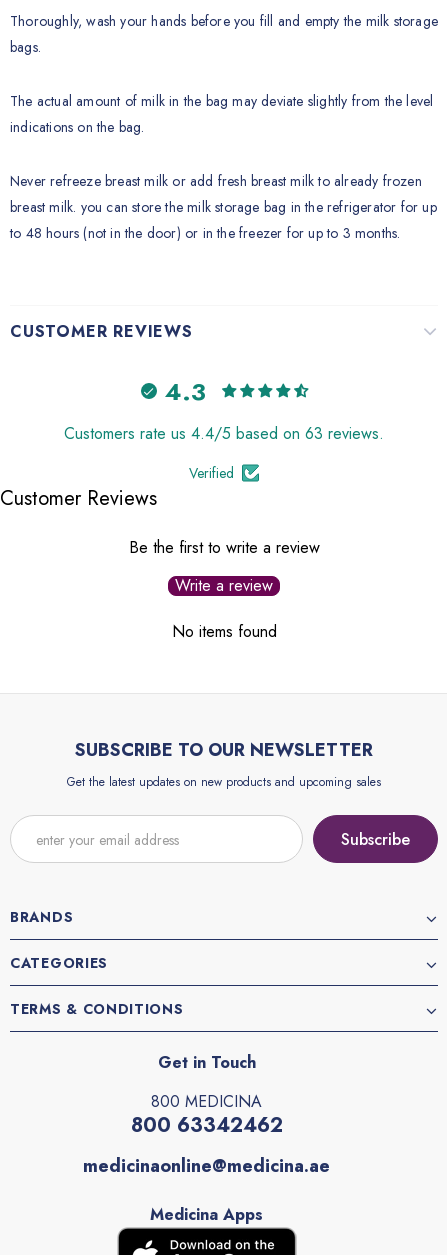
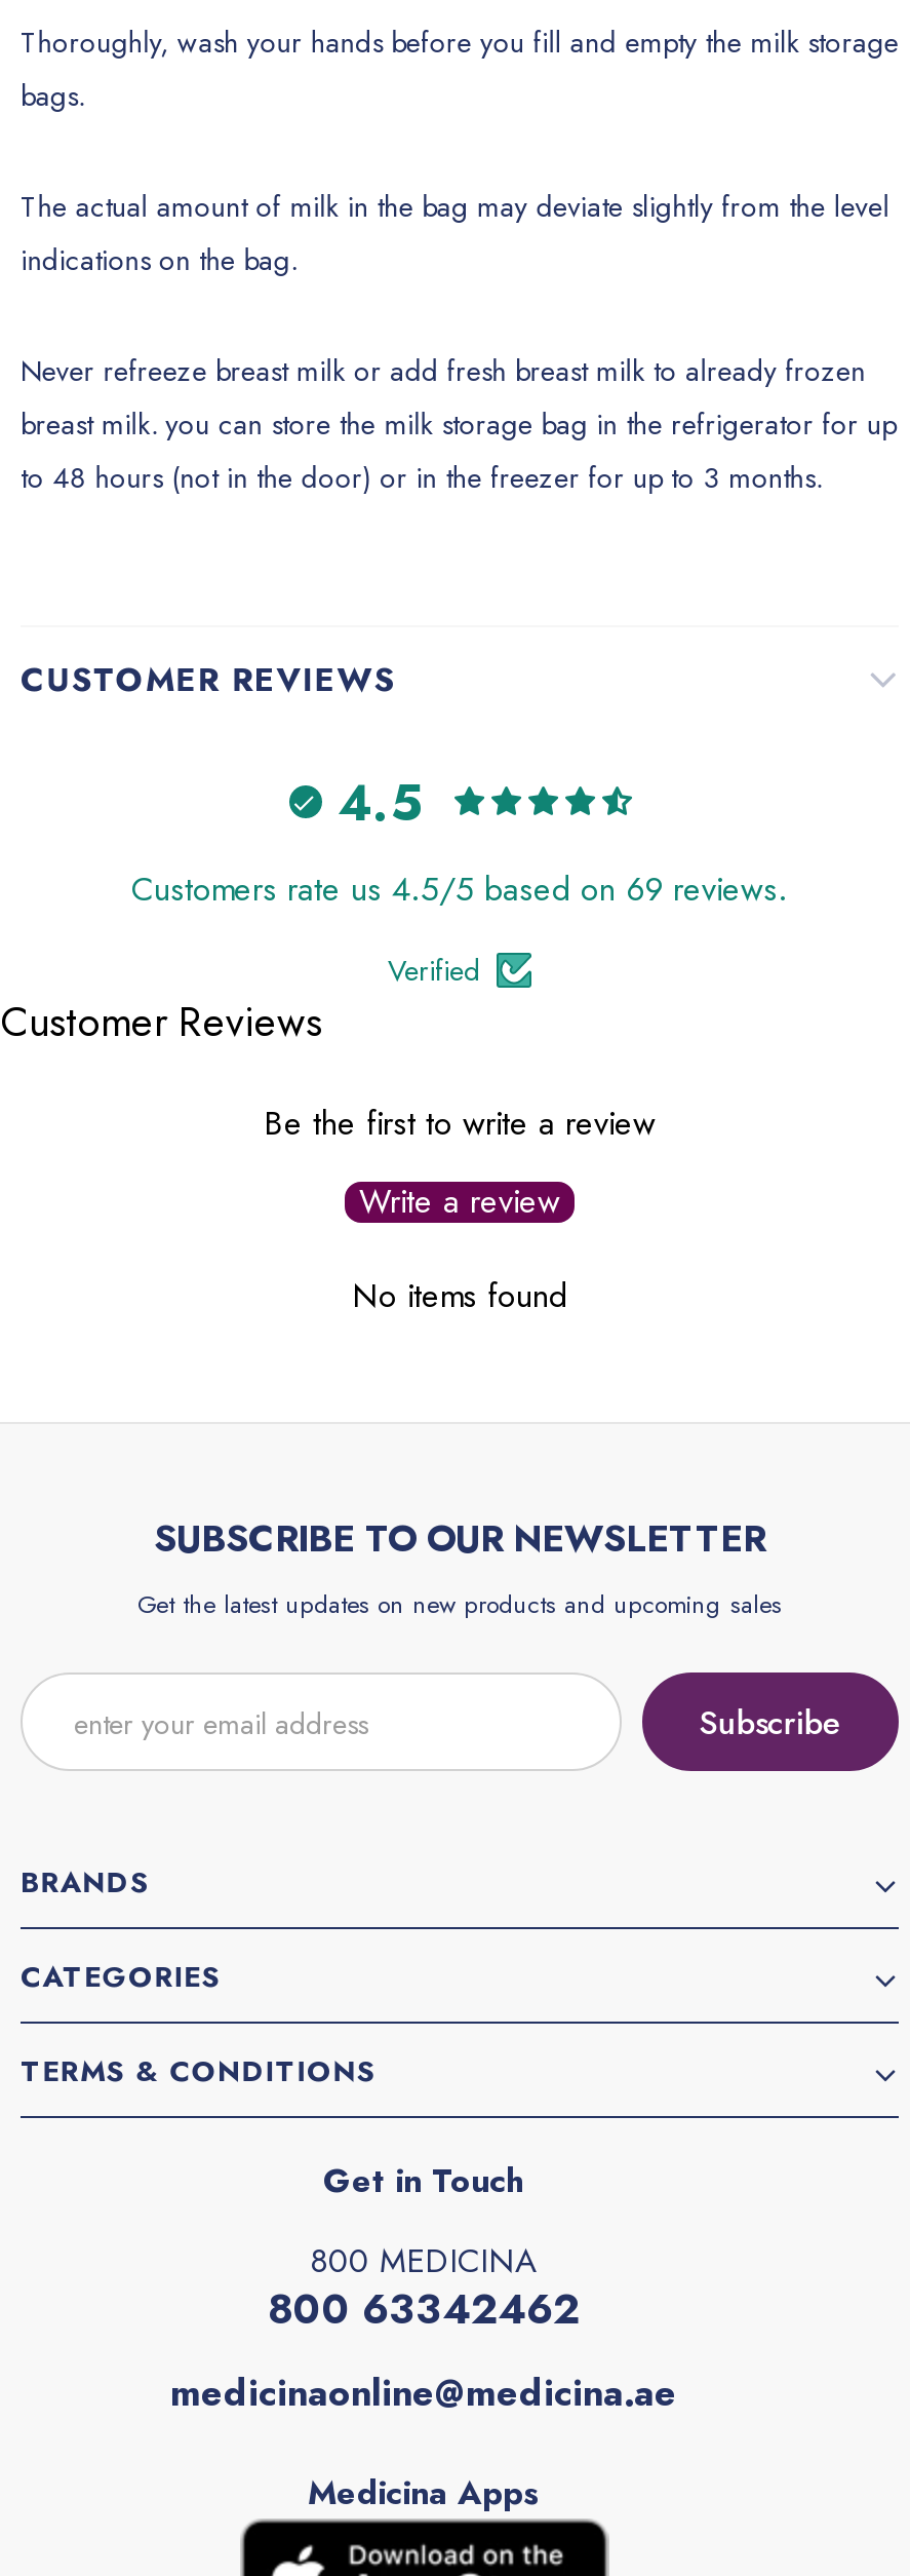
[164,373,205,408] 4.3 -> [338,766,422,838] 4.5
[64,422,384,445] Customers rate us 4.4/5 based on 63 reviews. -> [131,866,788,913] Customers rate us 4.5/5 based on 69 reviews.

